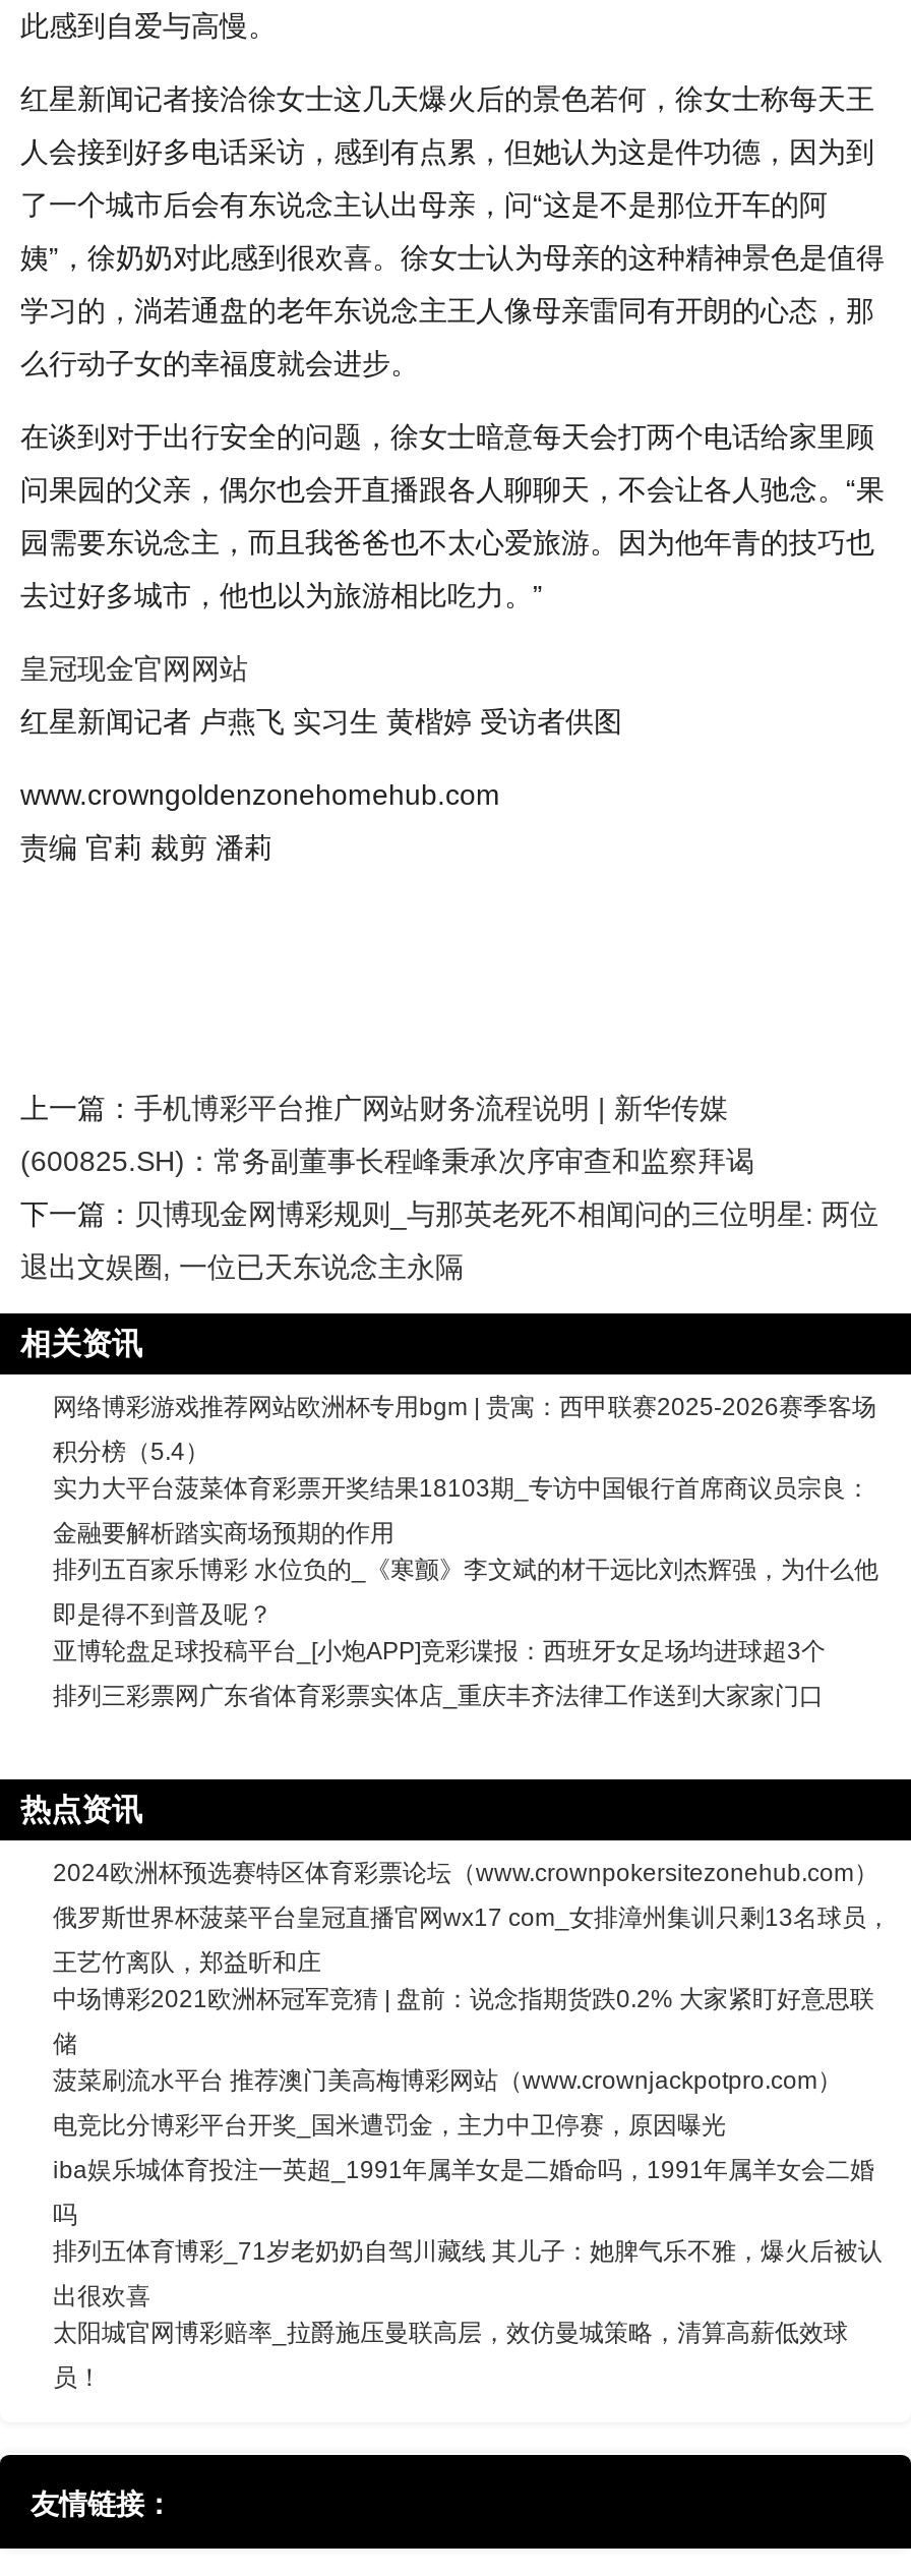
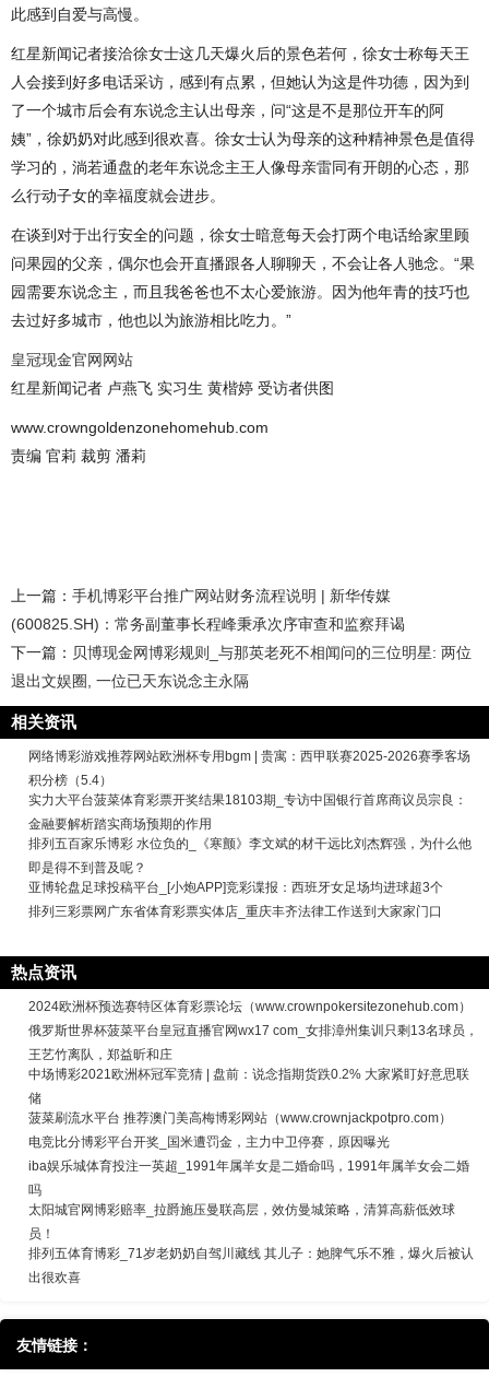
moved [53,2238,883,2311] -> [28,1246,474,1286]: 排列五体育博彩_71岁老奶奶自驾川藏线 其儿子：她脾气乐不雅，爆火后被认 | 出很欢喜
moved [53,2319,848,2393] -> [28,1203,455,1242]: 太阳城官网博彩赔率_拉爵施压曼联高层，效仿曼城策略，清算高薪低效球 | 员！

